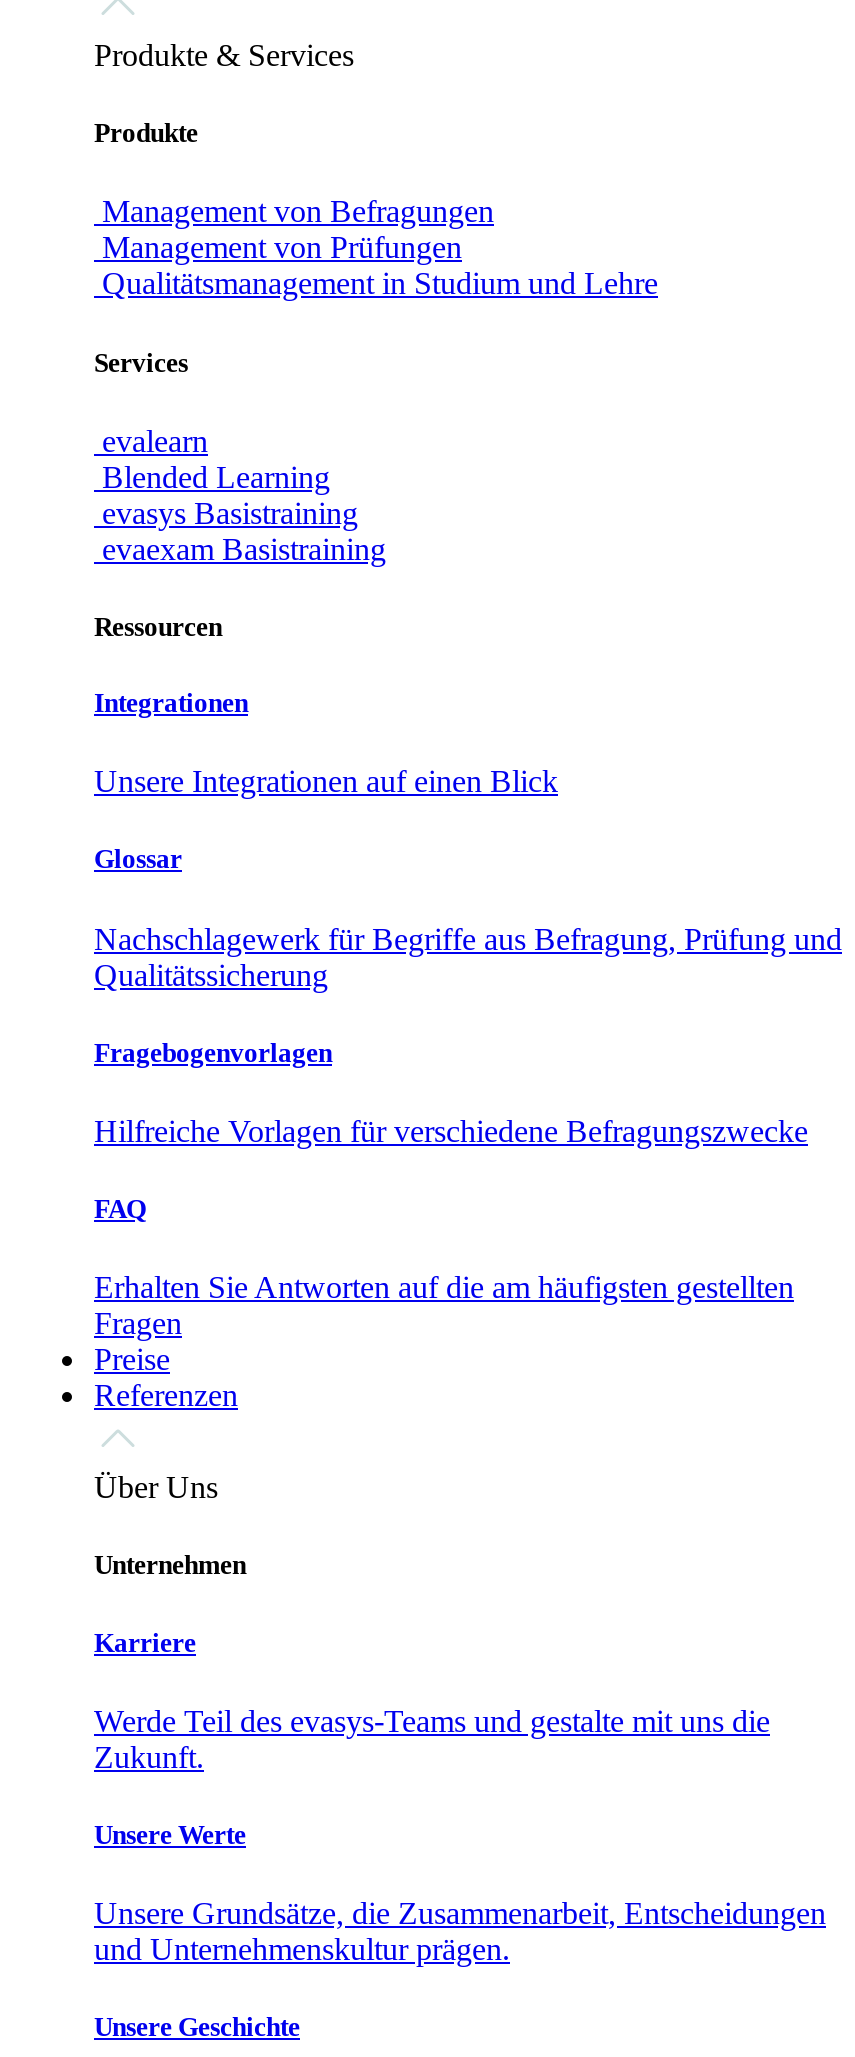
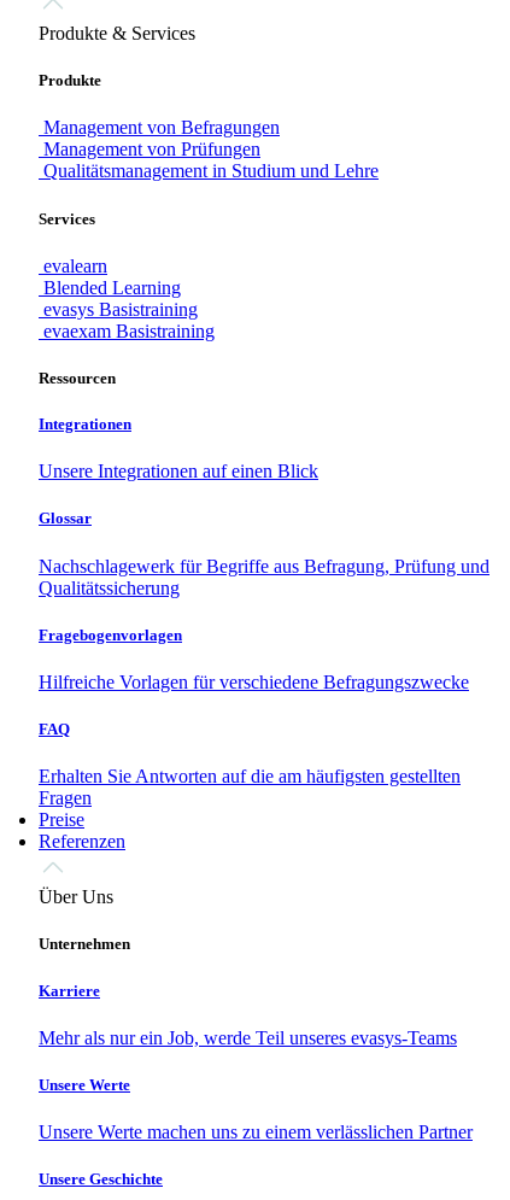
[94,1704,770,1774] Werde Teil des evasys-Teams und gestalte mit uns die | Zukunft. -> [39,1027,457,1048] Mehr als nur ein Job, werde Teil unseres evasys-Teams
[94,1896,826,1966] Unsere Grundsätze, die Zusammenarbeit, Entscheidungen | und Unternehmenskultur prägen. -> [39,1122,473,1142] Unsere Werte machen uns zu einem verlässlichen Partner

